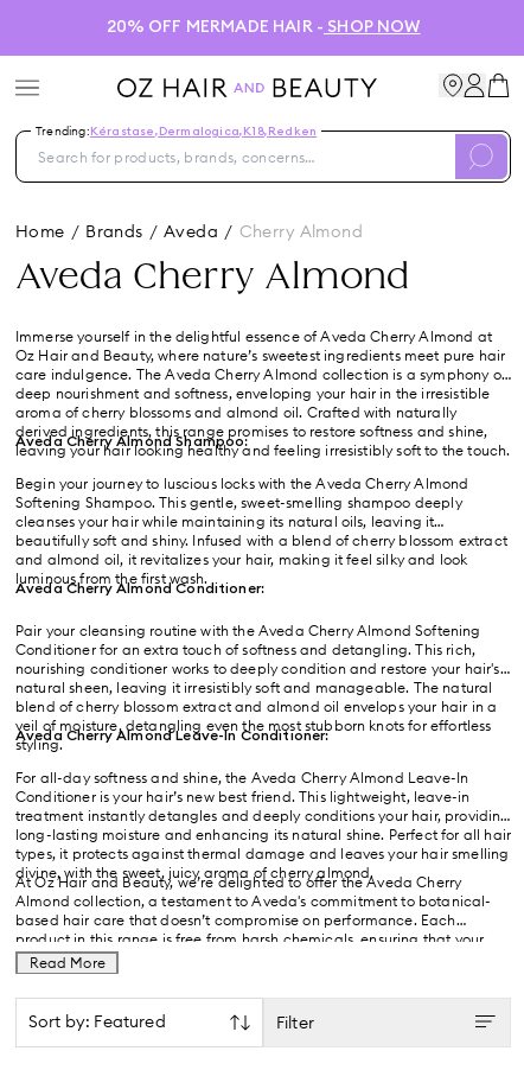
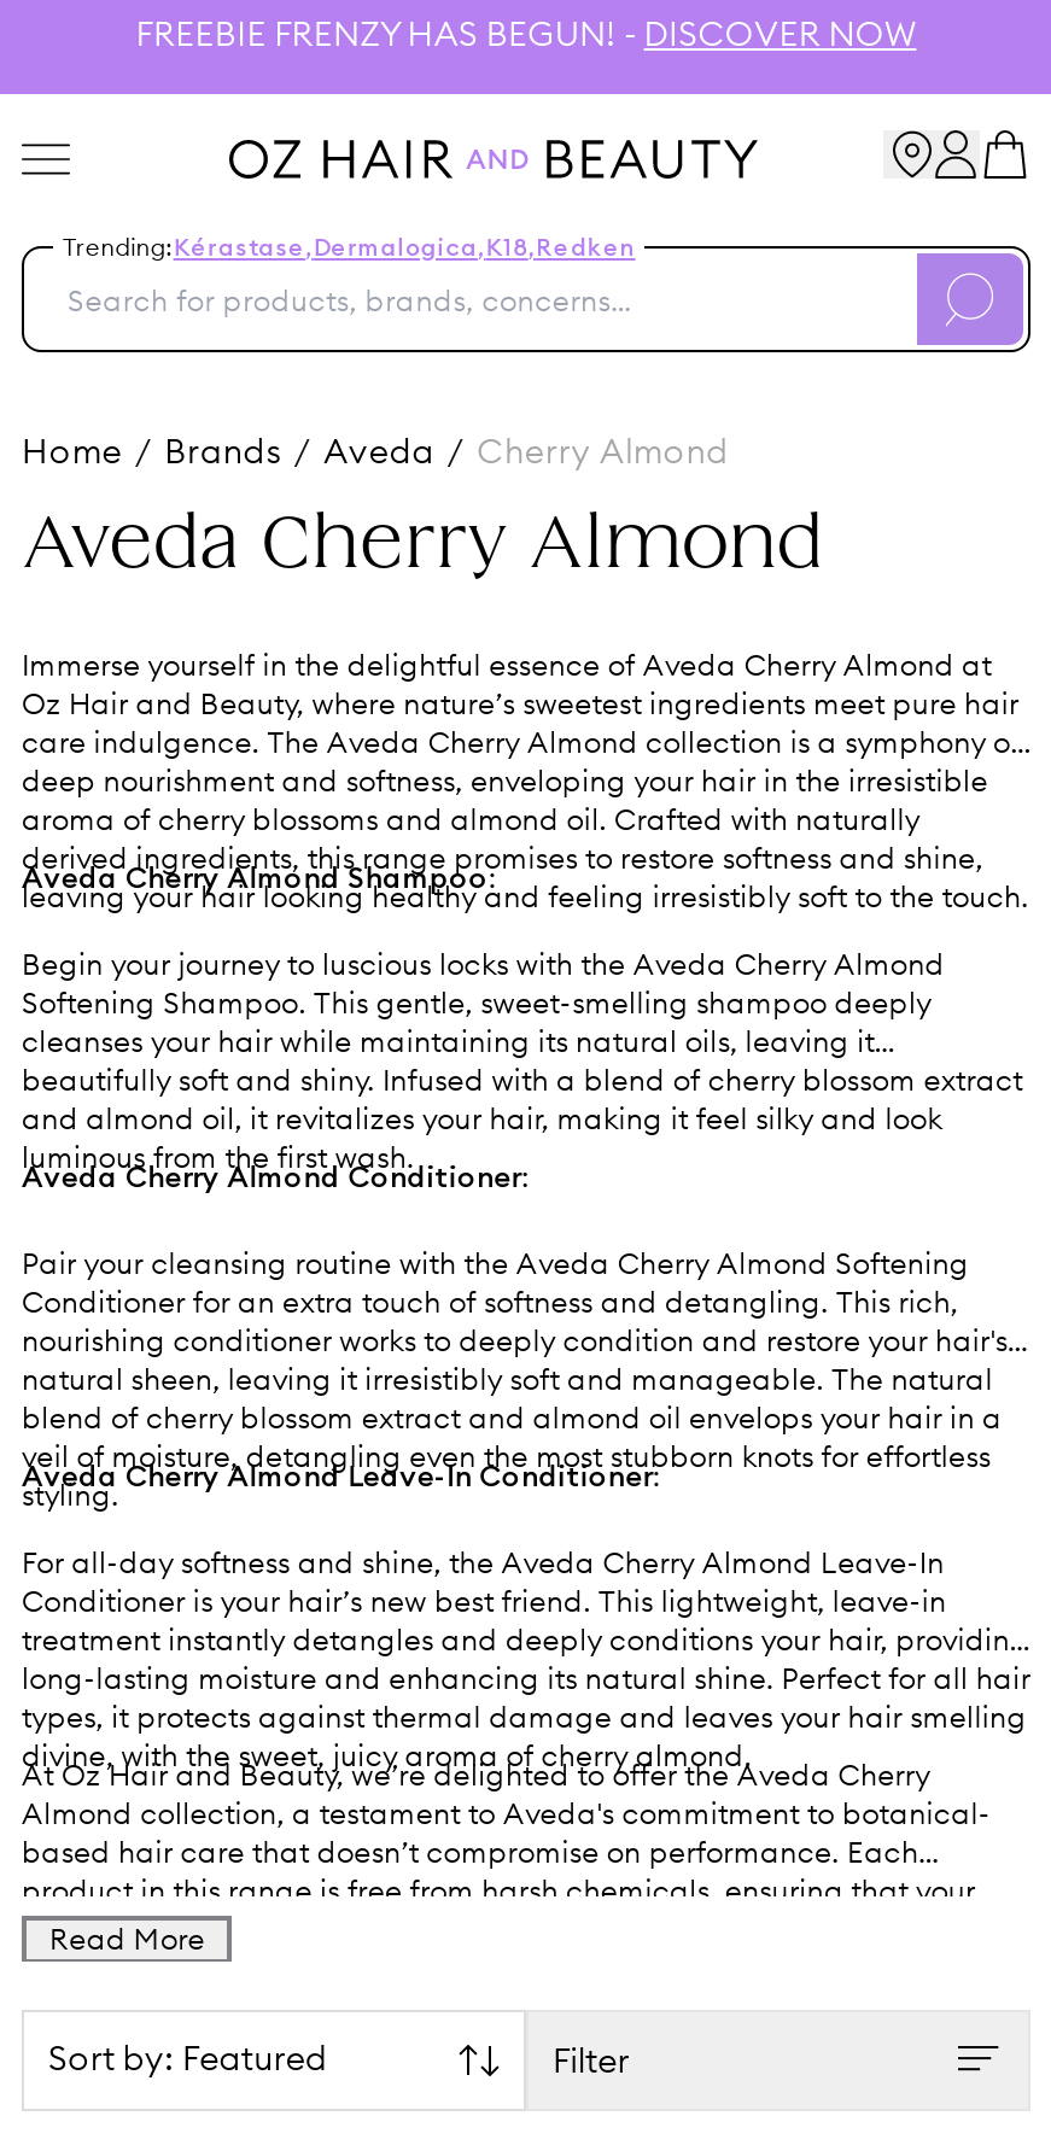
[106,18,420,35] 20% OFF MERMADE HAIR - SHOP NOW -> [136,12,916,55] FREEBIE FRENZY HAS BEGUN! - DISCOVER NOW

